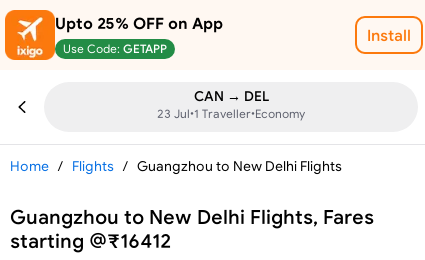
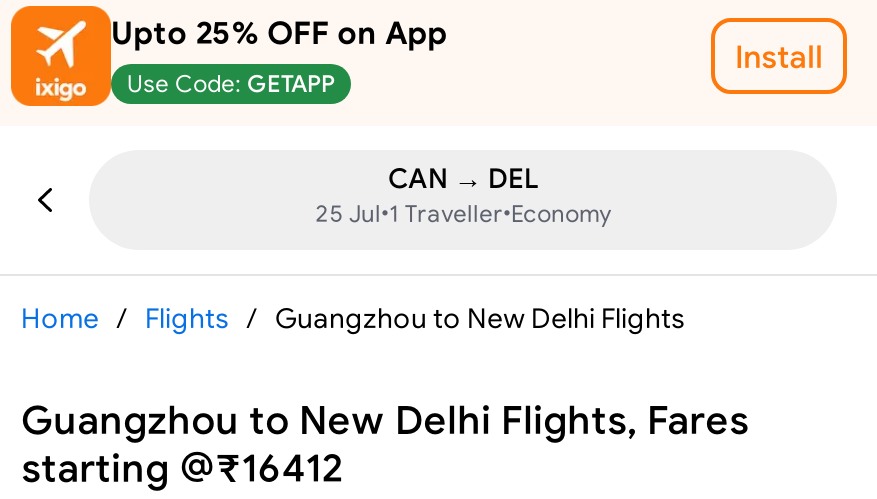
[157,107,305,120] 23 Jul•1 Traveller•Economy -> [315,200,611,226] 25 Jul•1 Traveller•Economy

